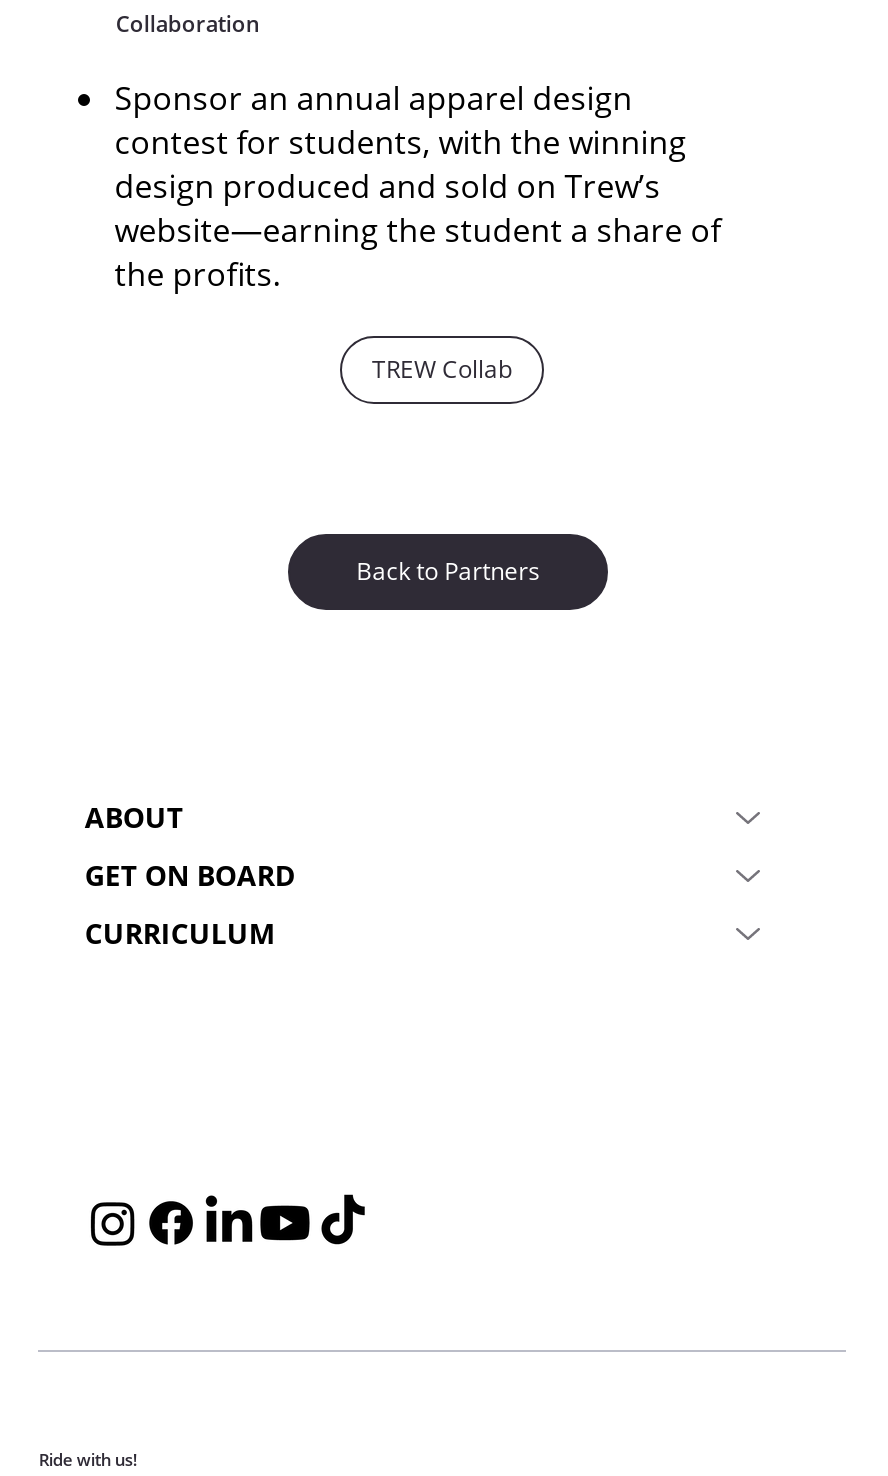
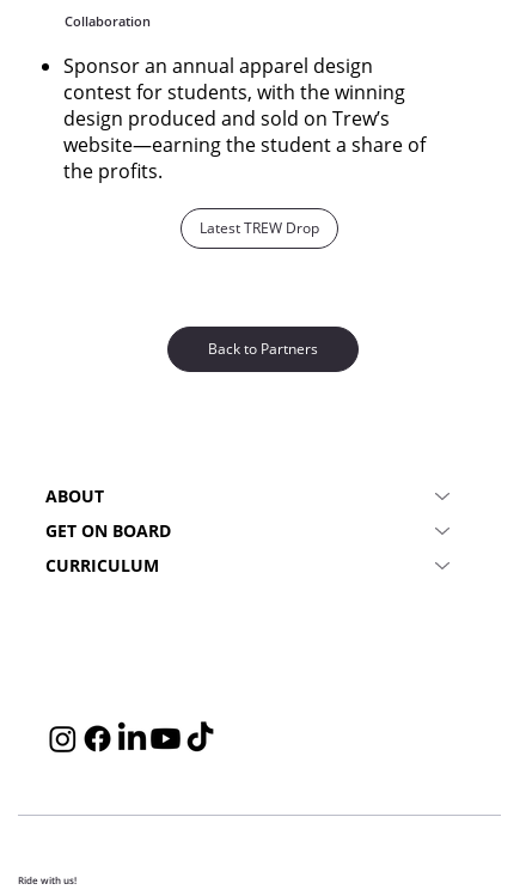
[372,352,512,386] TREW Collab -> [200,218,319,238] Latest TREW Drop

